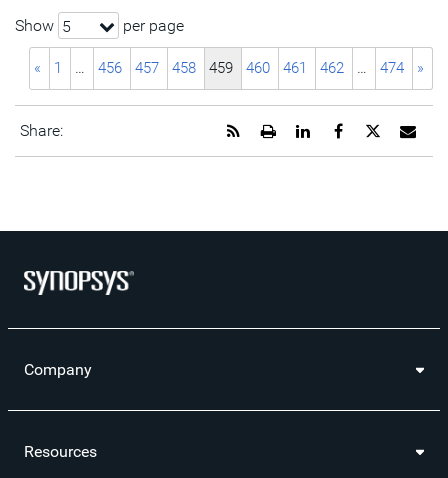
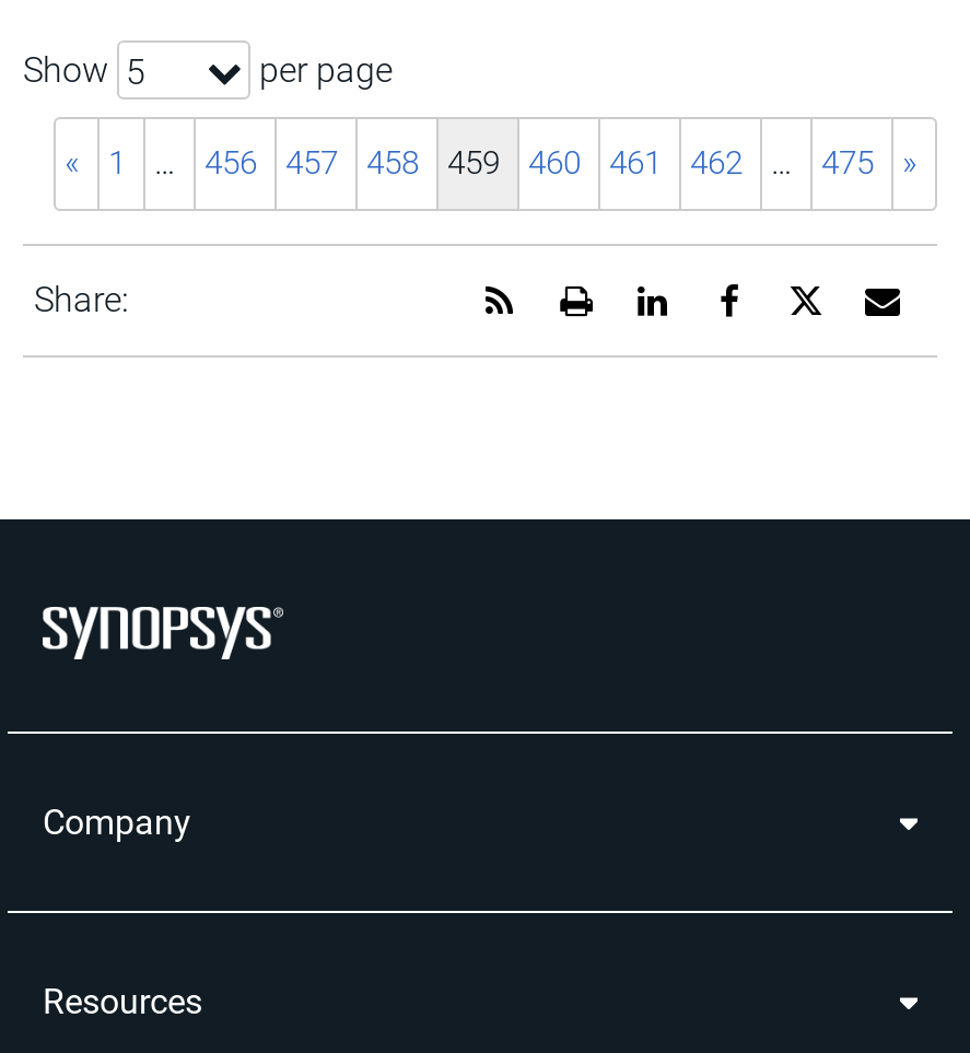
[380,59,404,77] 474 -> [821,144,874,183] 475

